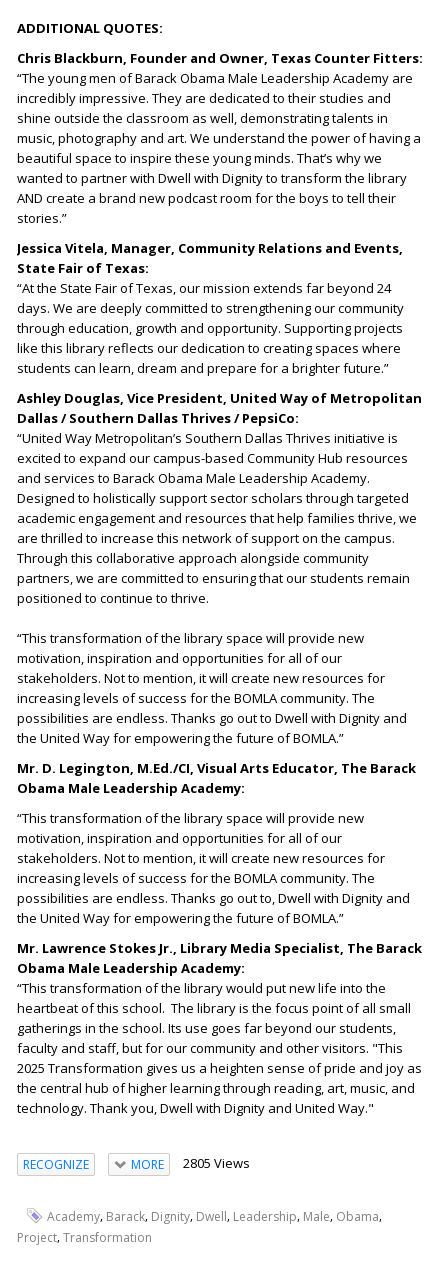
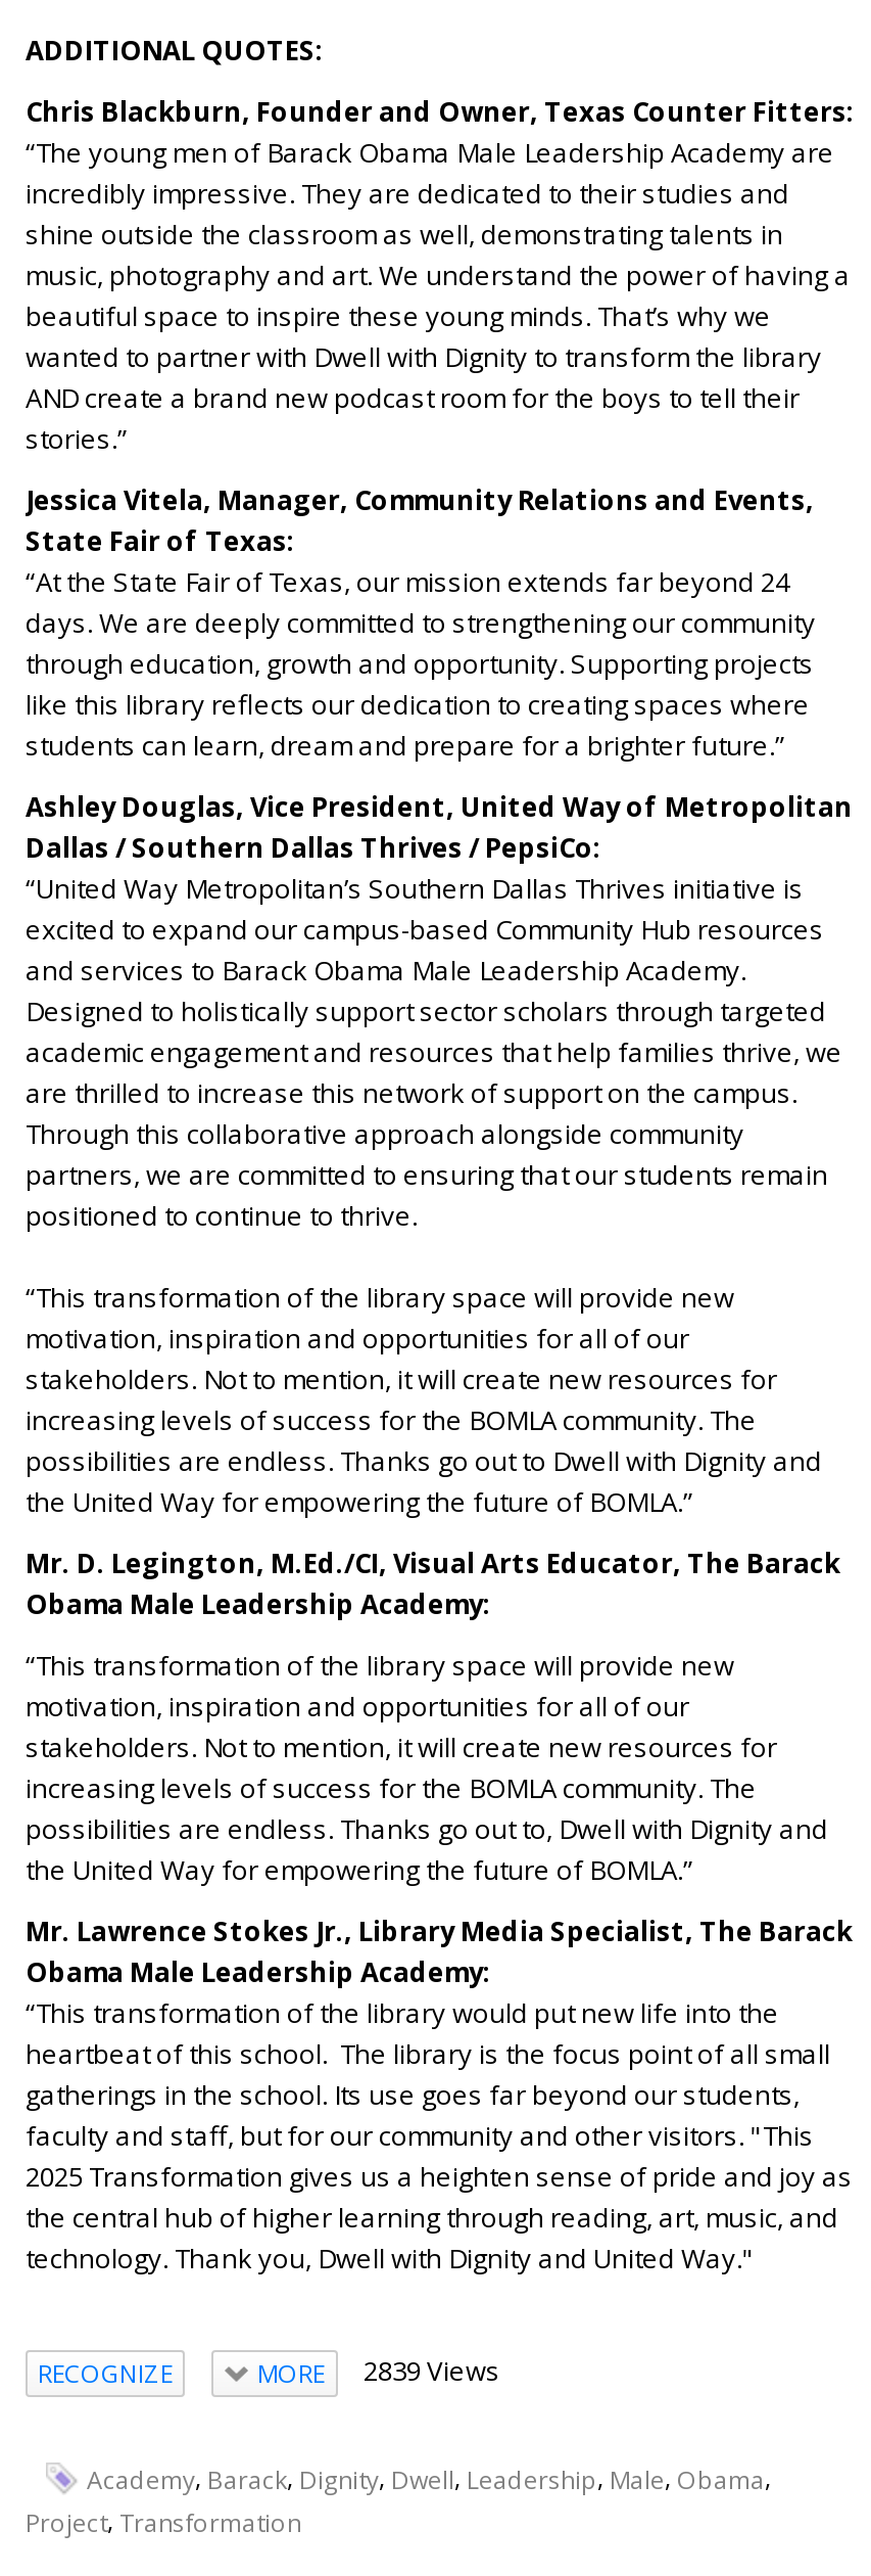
[130,1154,249,1173] MORE 2805 Views -> [257,2353,500,2391] MORE 2839 Views

